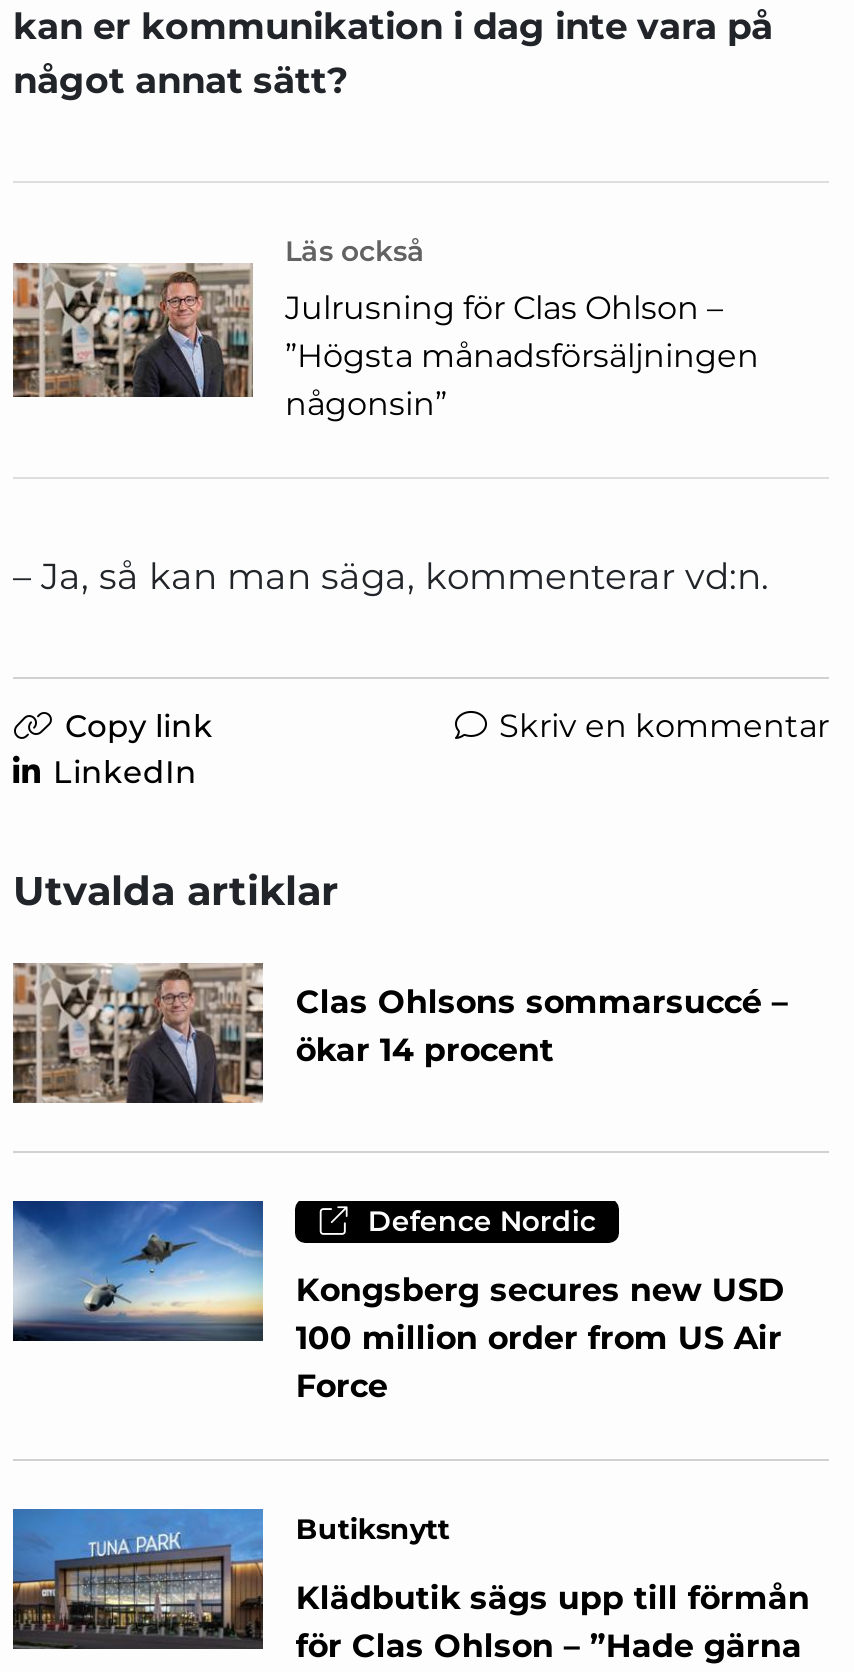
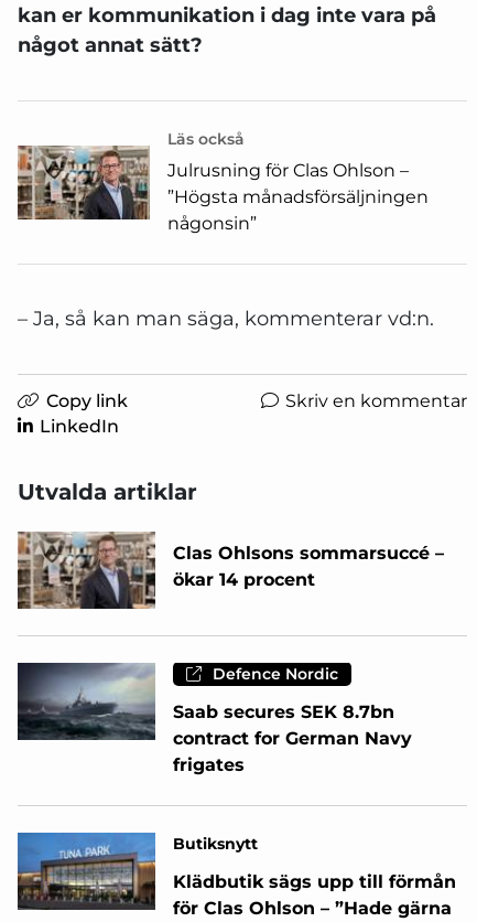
[11,1198,784,1406] [image] | Kongsberg secures new USD | 100 million order from US Air | Force -> [17,662,412,775] [image] | Saab secures SEK 8.7bn | contract for German Navy | frigates

